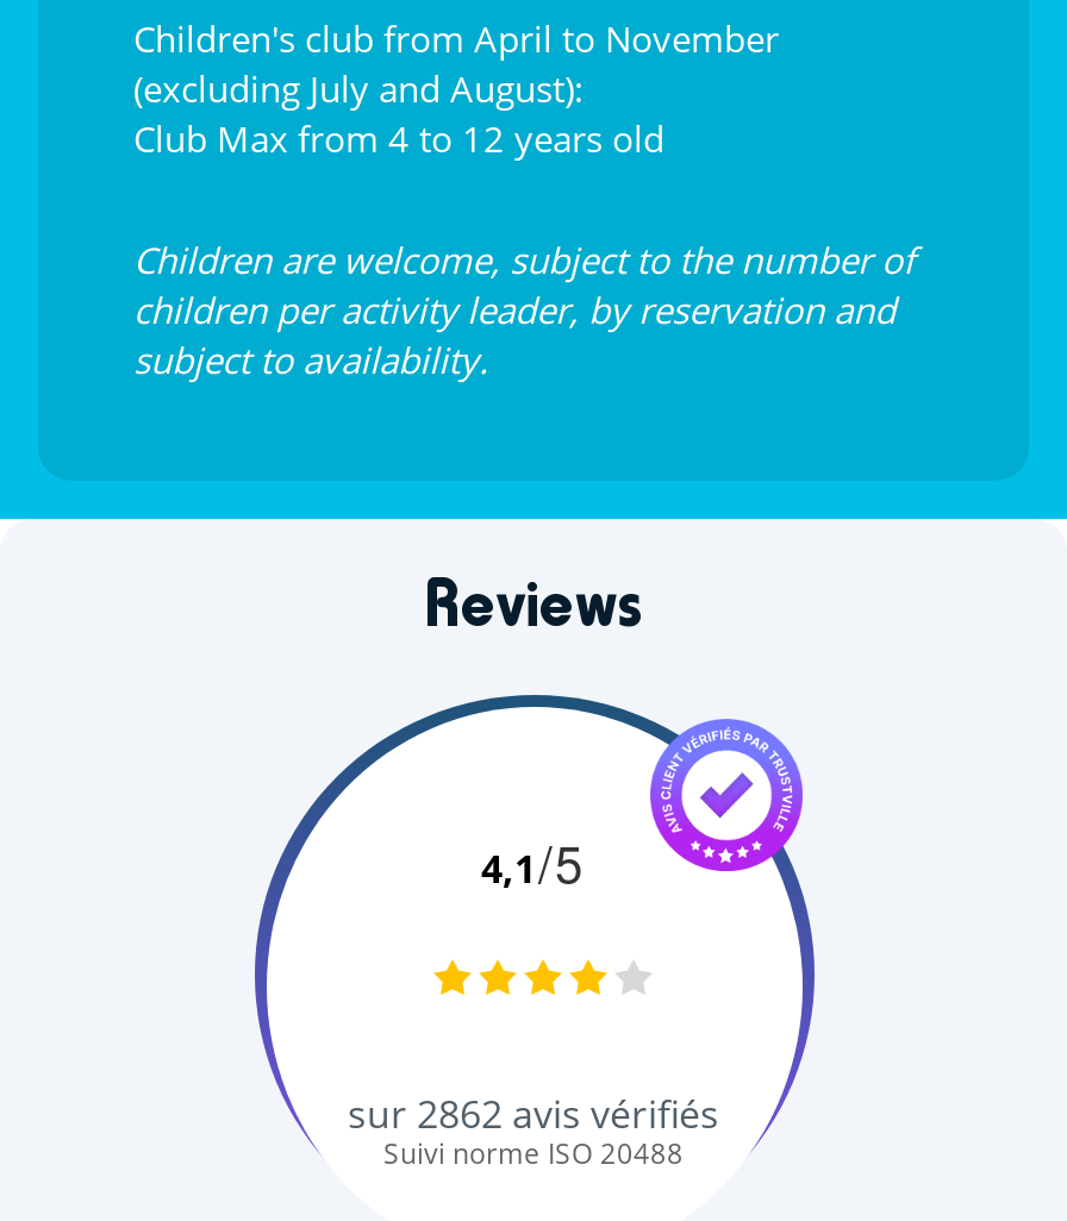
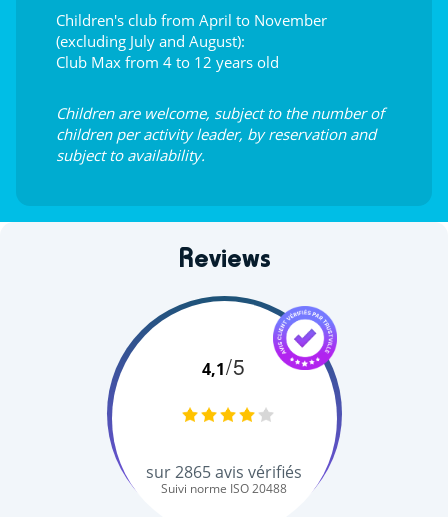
[348,1087,719,1139] sur 2862 avis vérifiés -> [146,460,302,482] sur 2865 avis vérifiés

